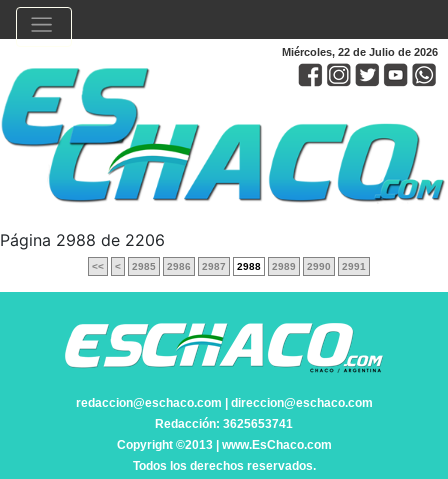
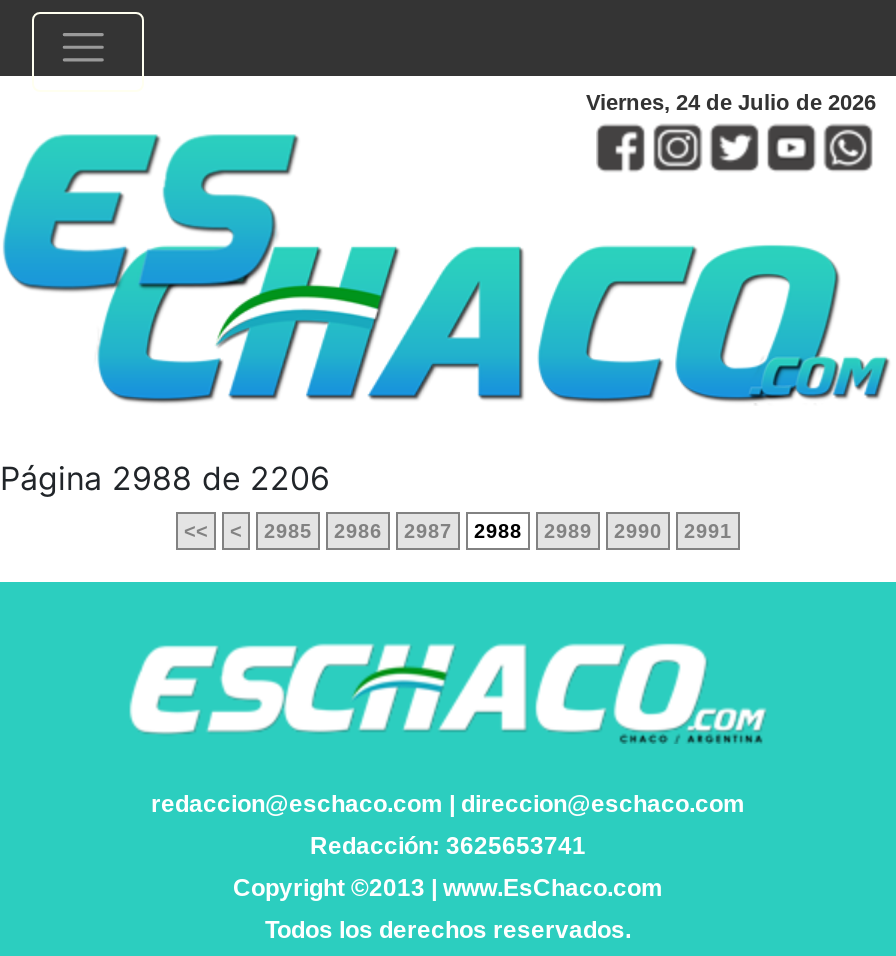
[282,46,438,58] Miércoles, 22 de Julio de 2026 -> [586,90,876,114] Viernes, 24 de Julio de 2026

